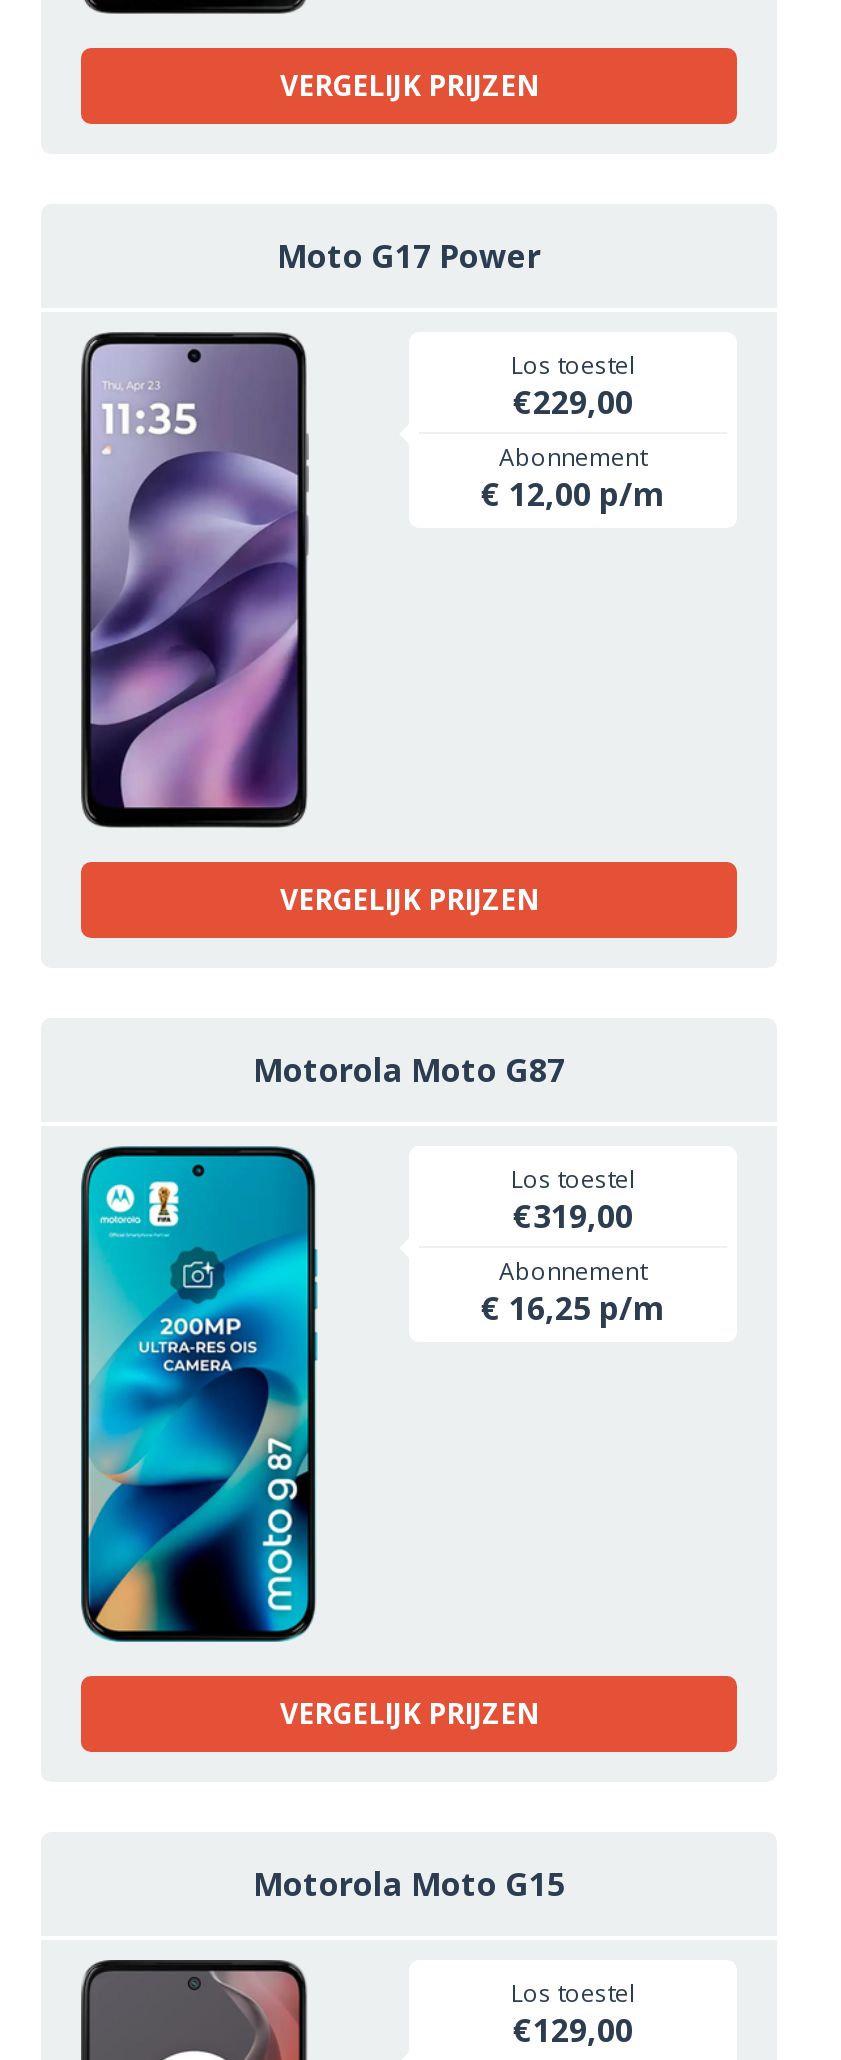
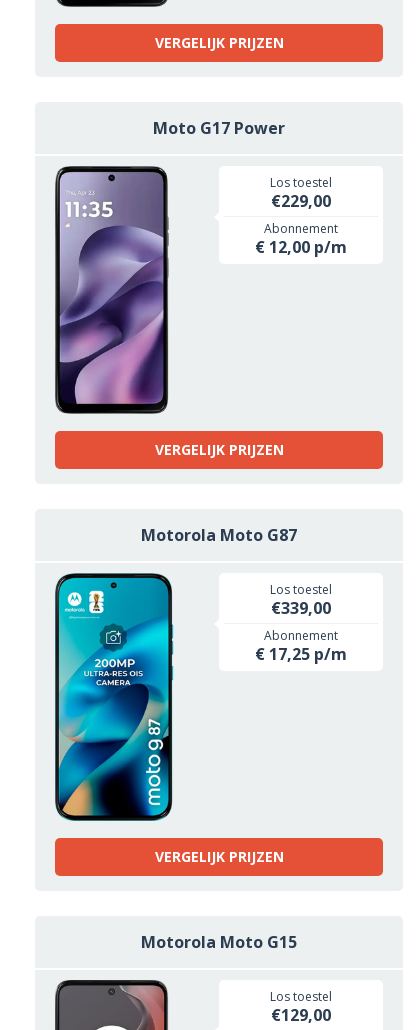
[513,1194,633,1238] €319,00 -> [271,597,331,619] €339,00
[481,1286,665,1330] € 16,25 p/m -> [255,643,347,665] € 17,25 p/m

